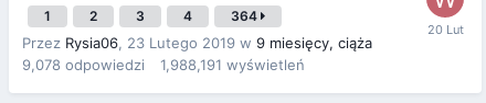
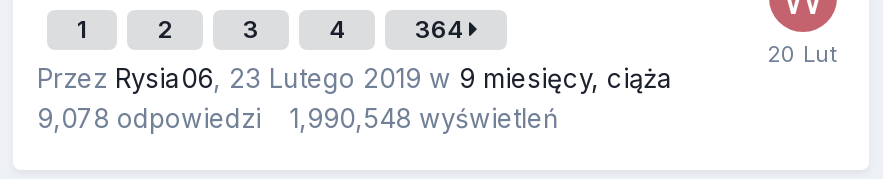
[22,55,305,73] 9,078 odpowiedzi 1,988,191 wyświetleń -> [37,101,559,133] 9,078 odpowiedzi 1,990,548 wyświetleń

